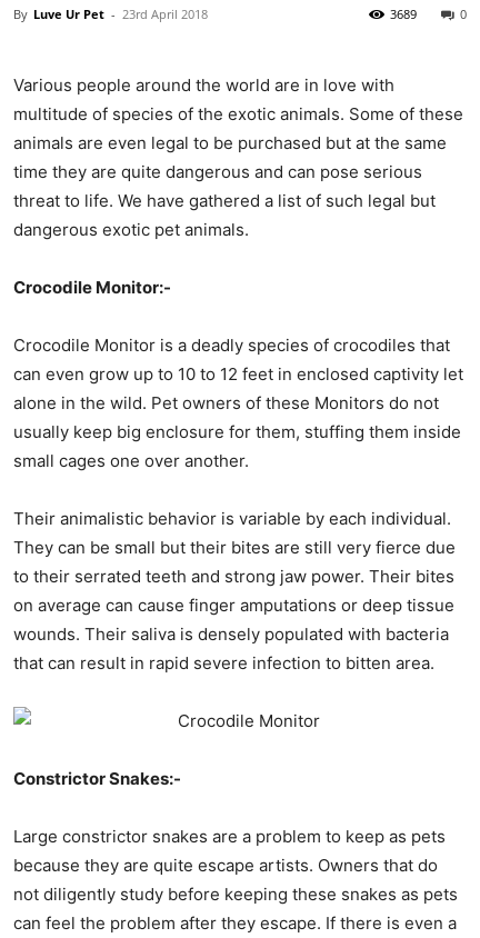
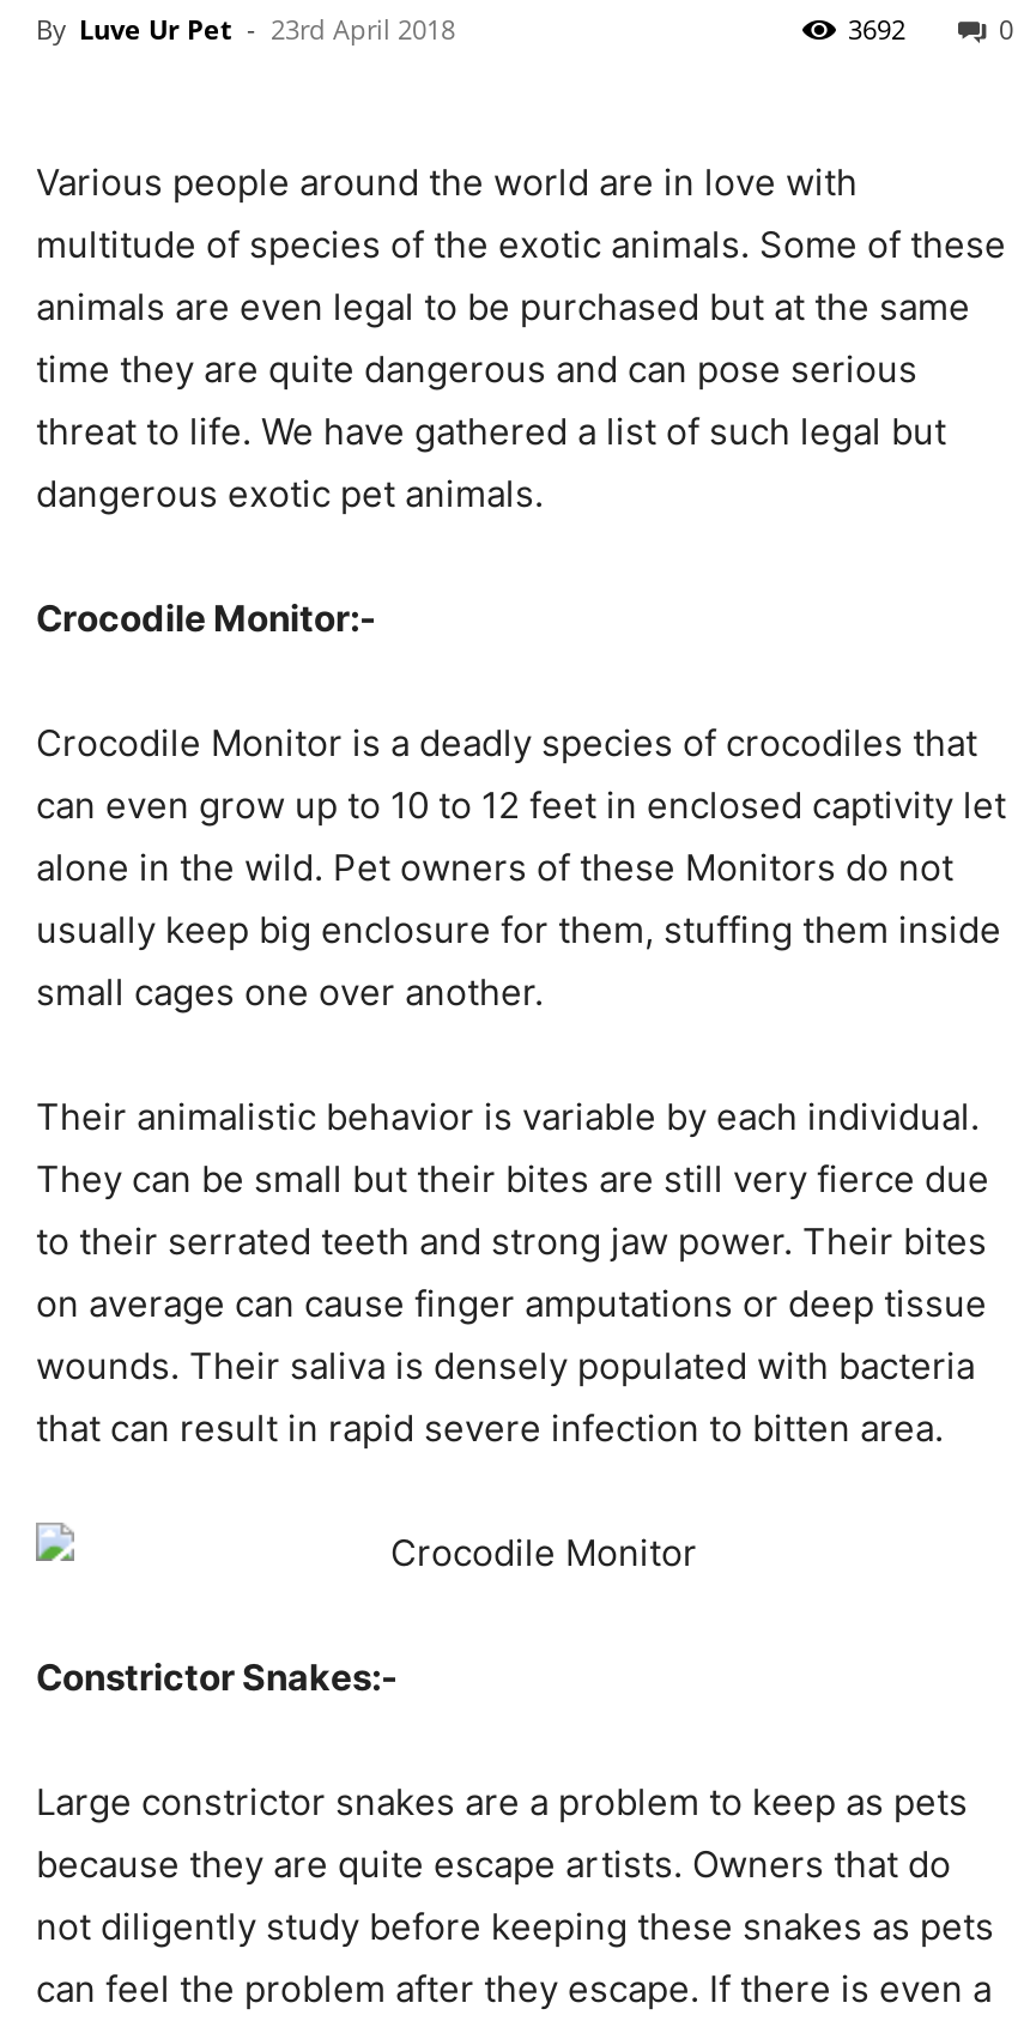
[390,6,417,22] 3689 -> [848,11,905,47] 3692

